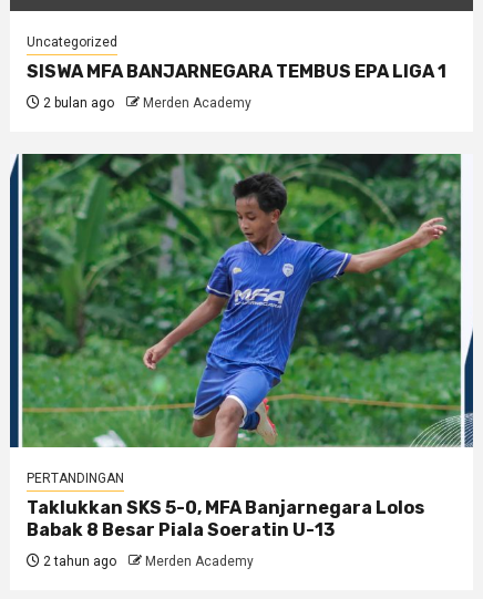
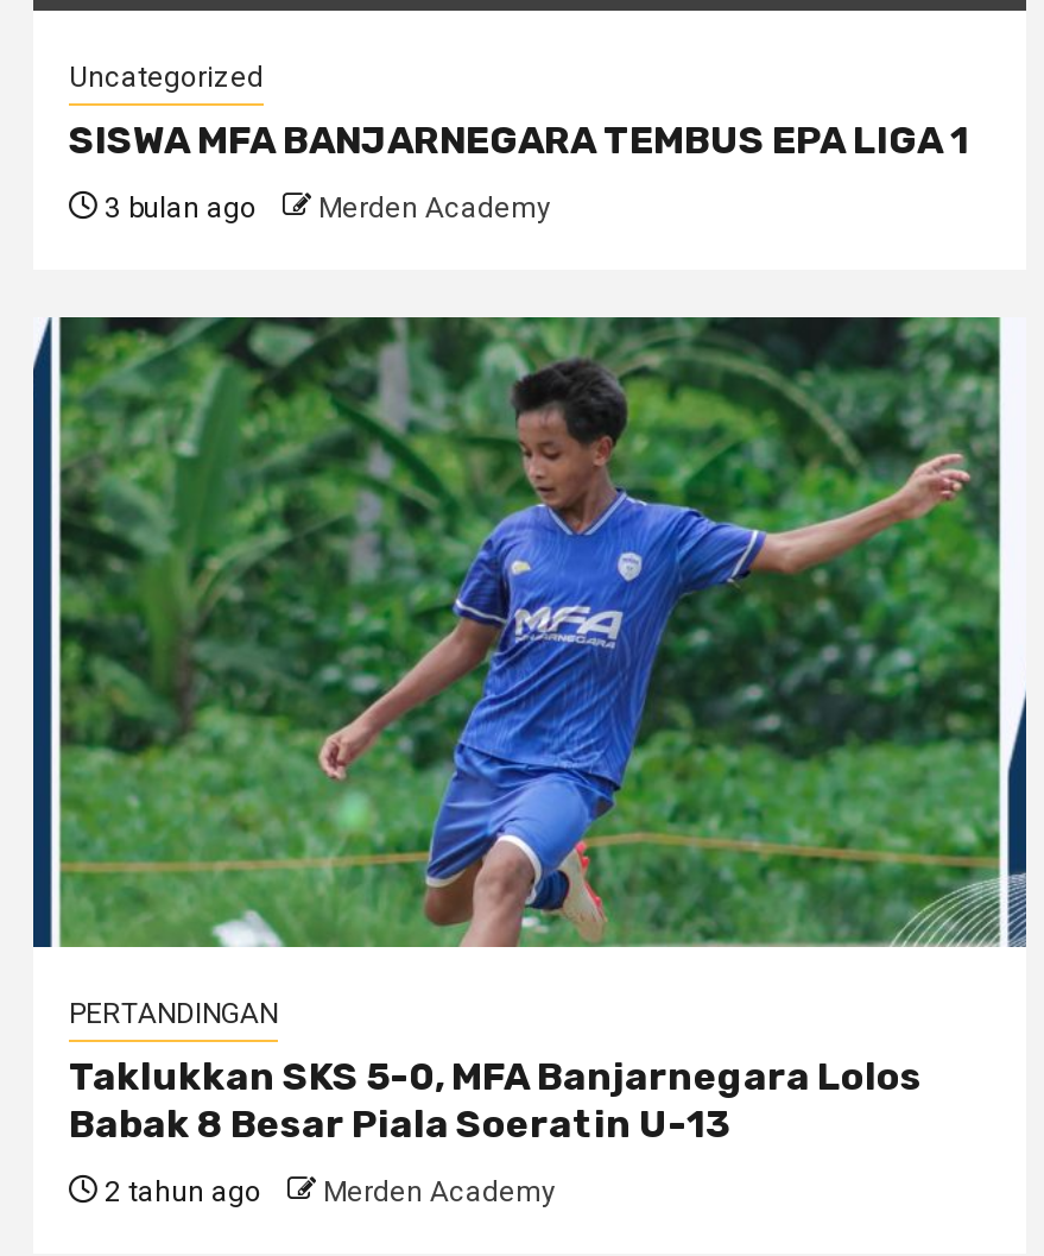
[40,95,251,111] 2 bulan ago Merden Academy -> [97,191,551,225] 3 bulan ago Merden Academy

